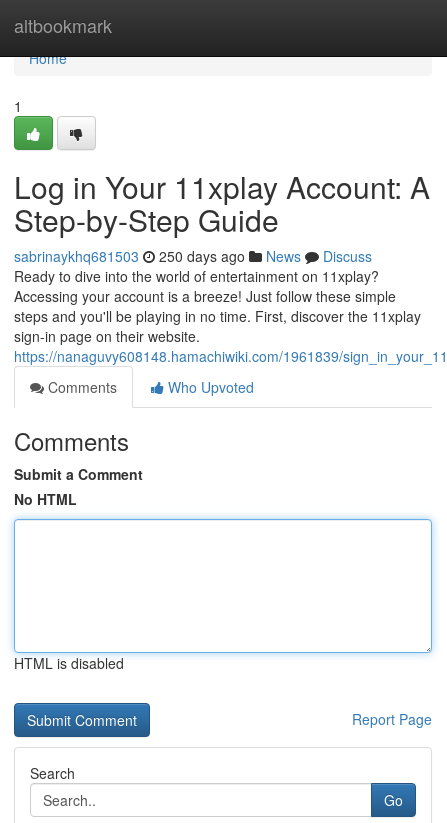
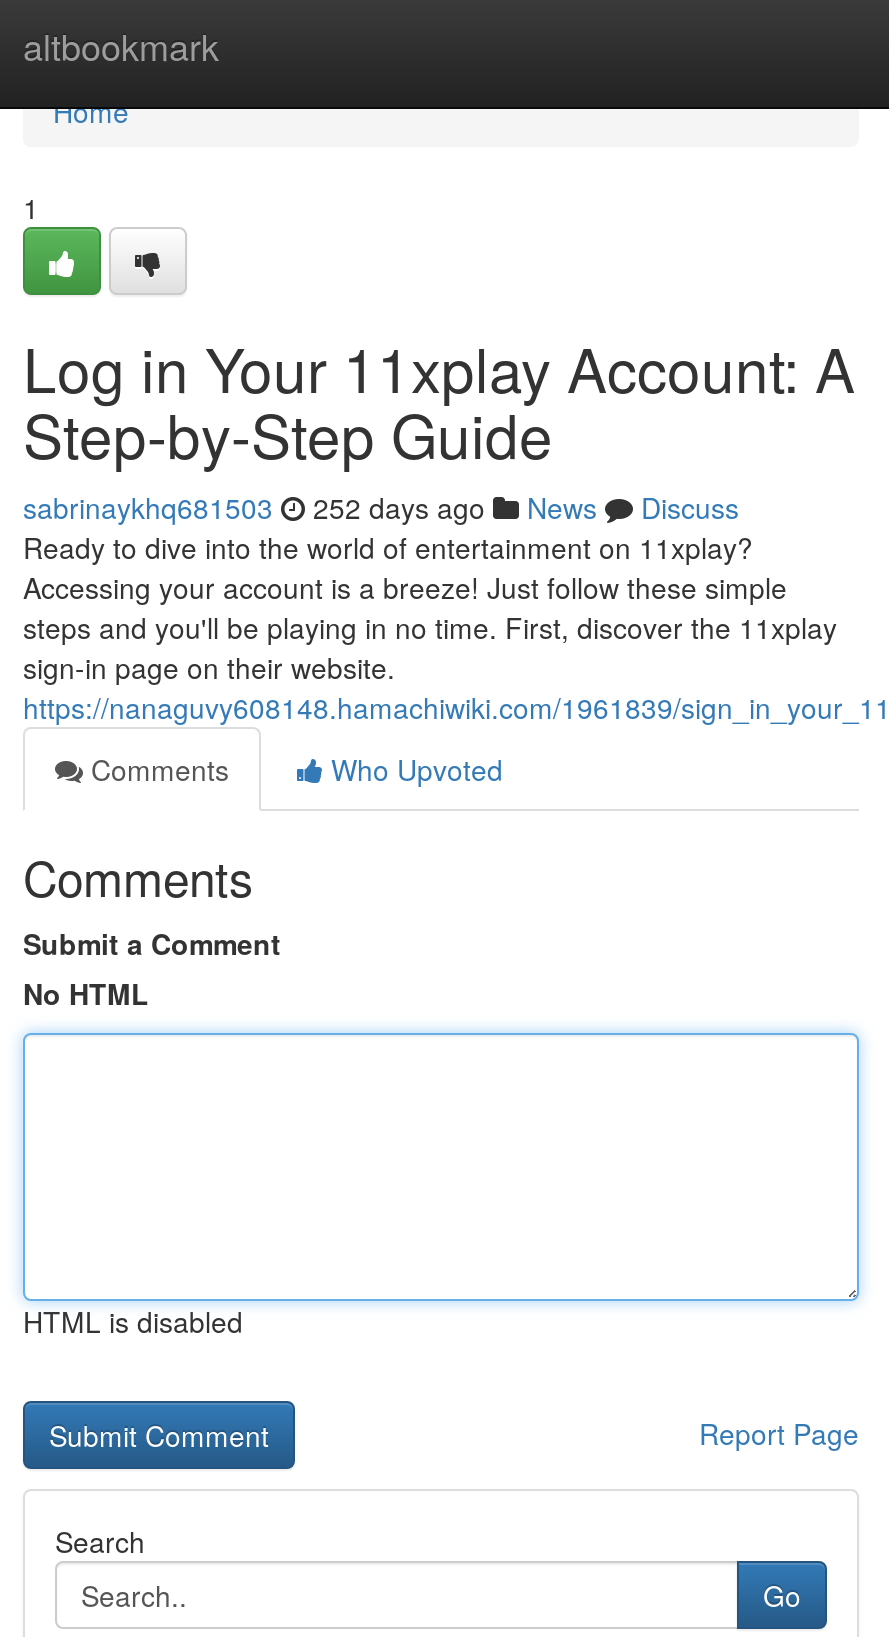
[14,246,372,266] sabrinaykhq681503 250 days ago News Discuss -> [23,487,739,527] sabrinaykhq681503 252 days ago News Discuss

